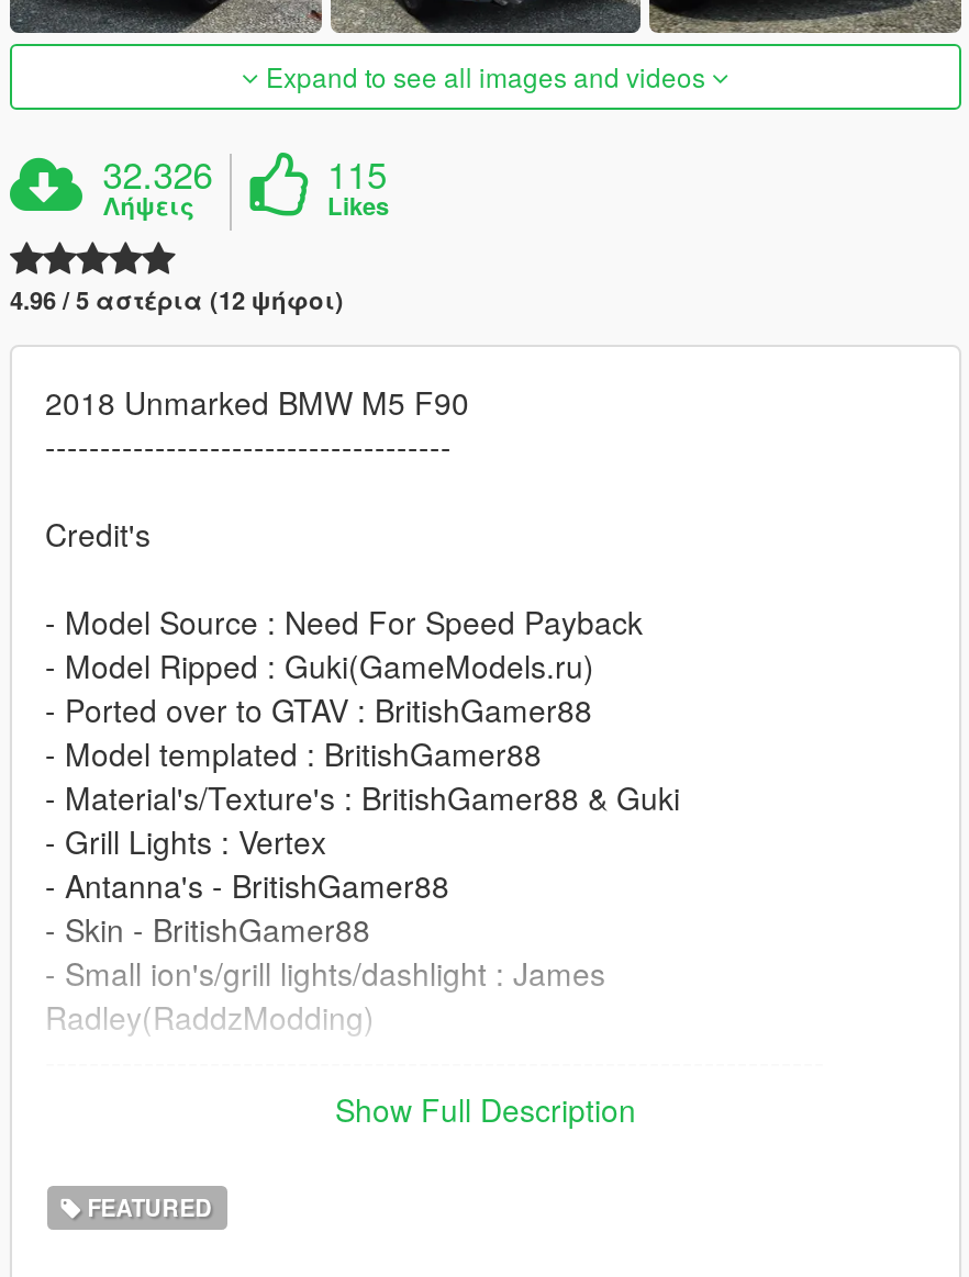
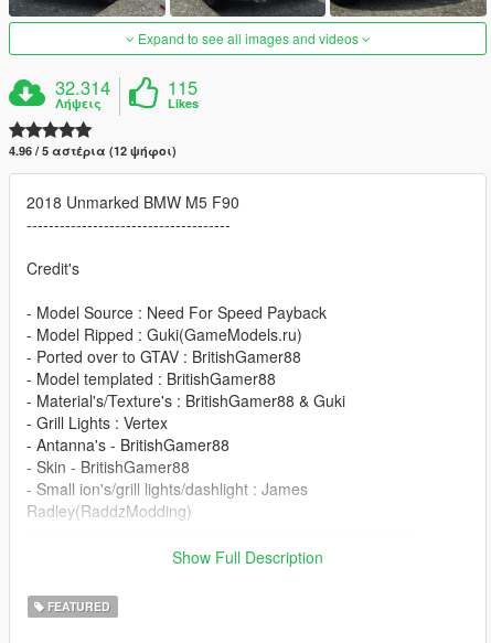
[103,147,212,199] 32.326 -> [55,74,111,100] 32.314

